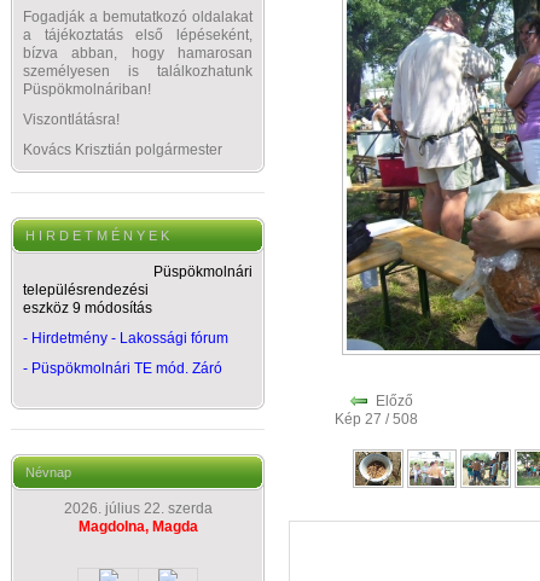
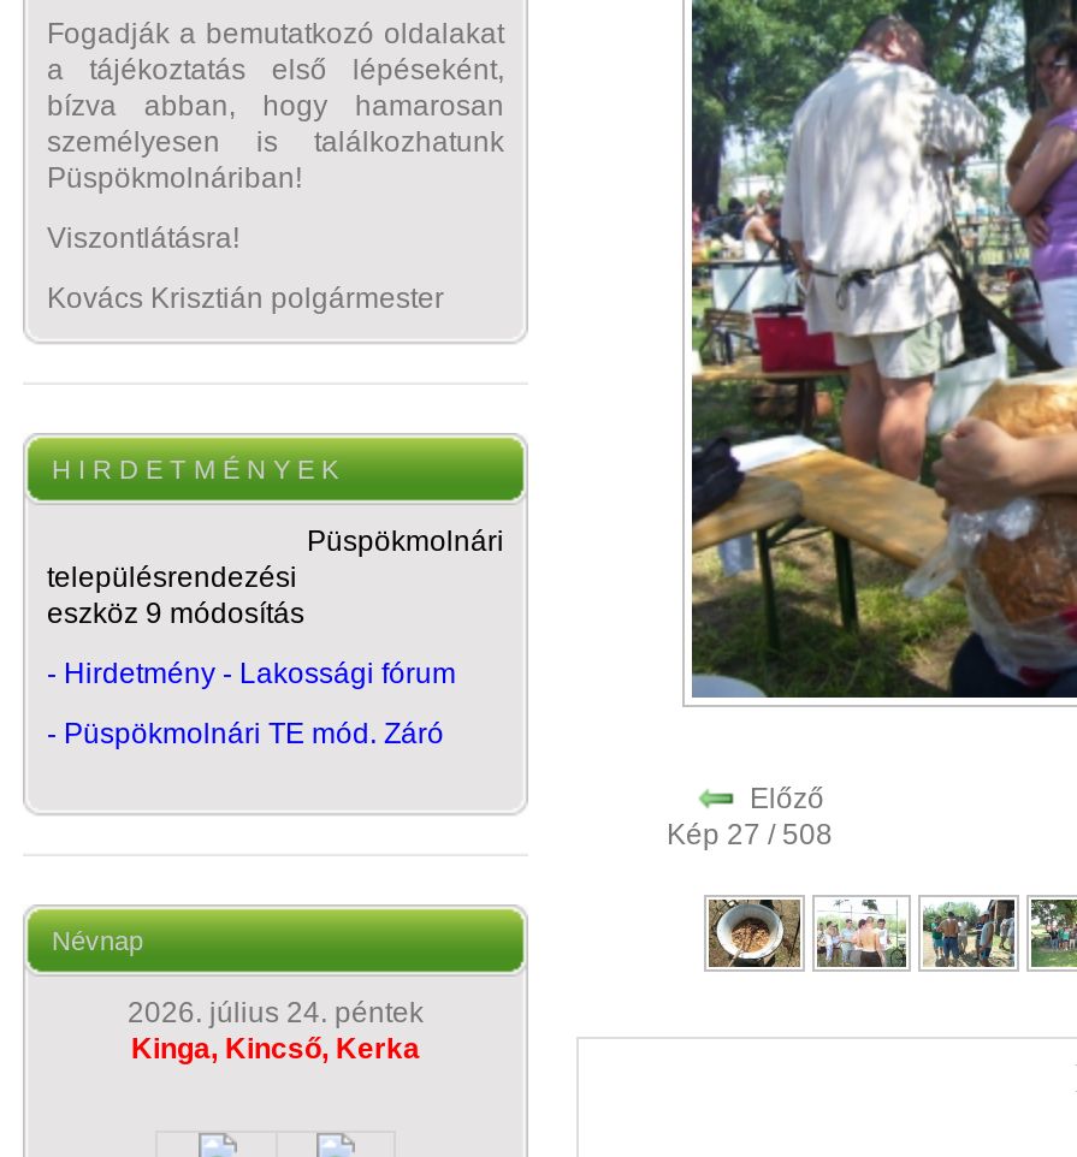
[63,500,212,535] 2026. július 22. szerda | Magdolna, Magda -> [128,996,424,1066] 2026. július 24. péntek | Kinga, Kincső, Kerka

